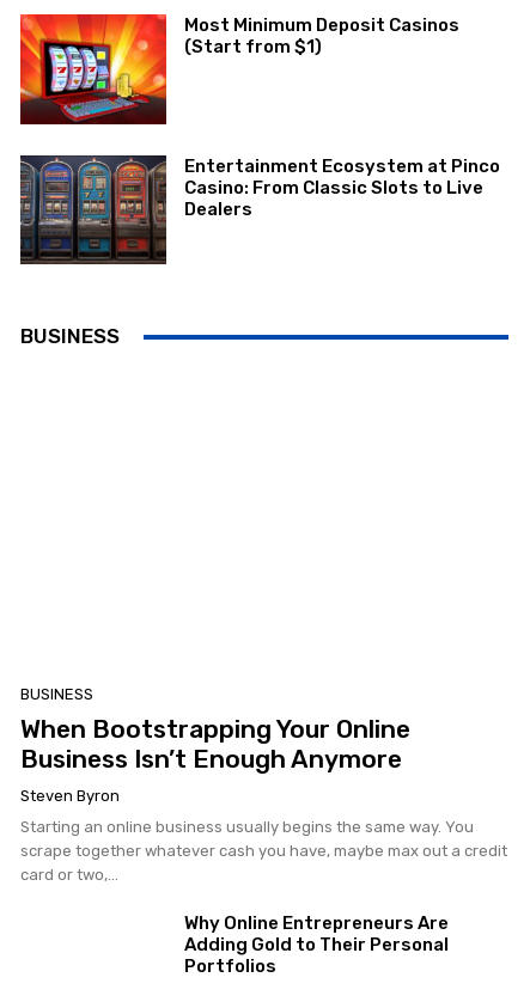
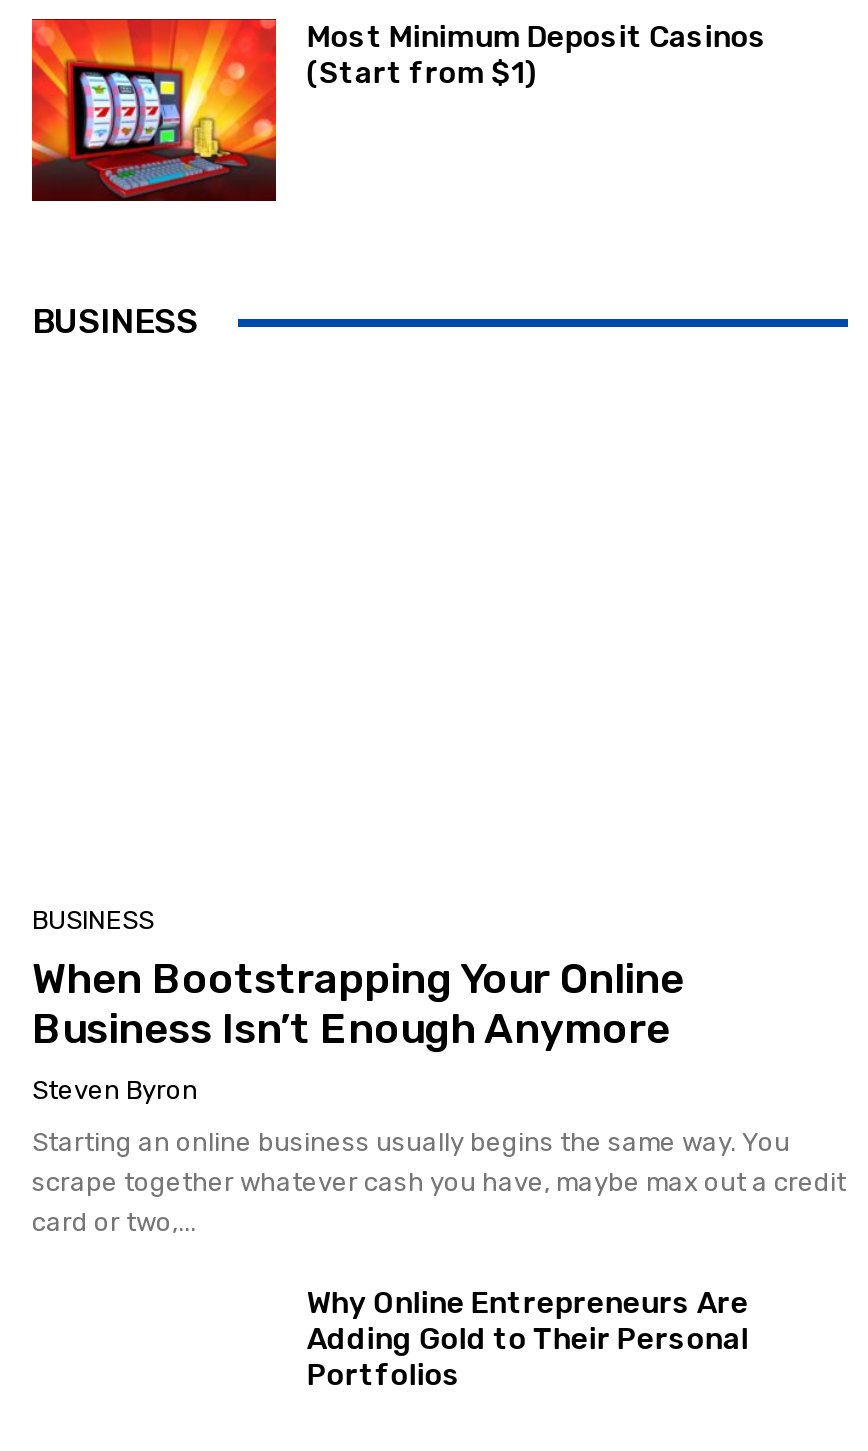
[19,154,501,264] [image] | Entertainment Ecosystem at Pinco | Casino: From Classic Slots to Live | Dealers -> none

